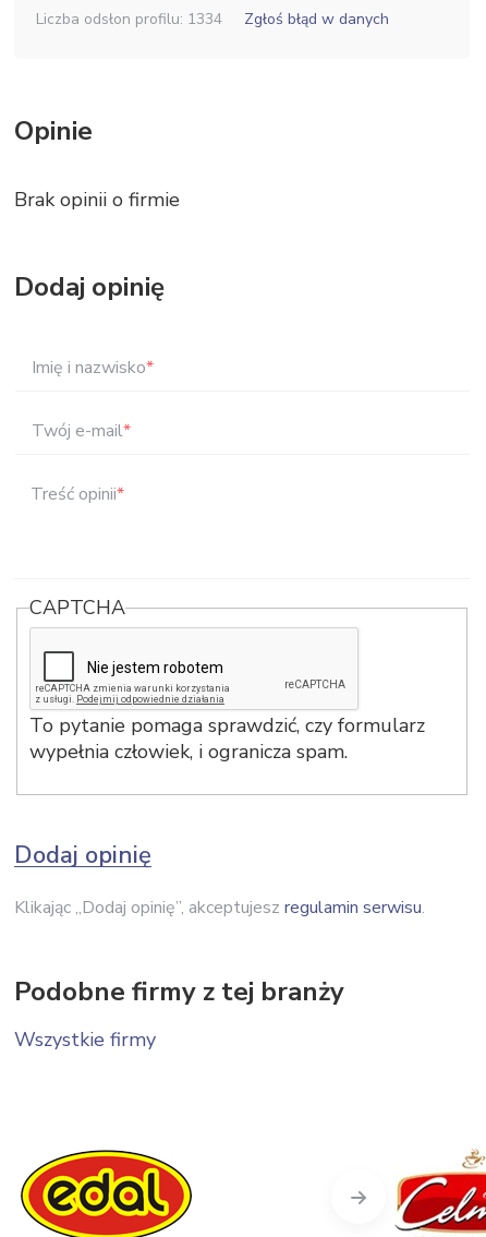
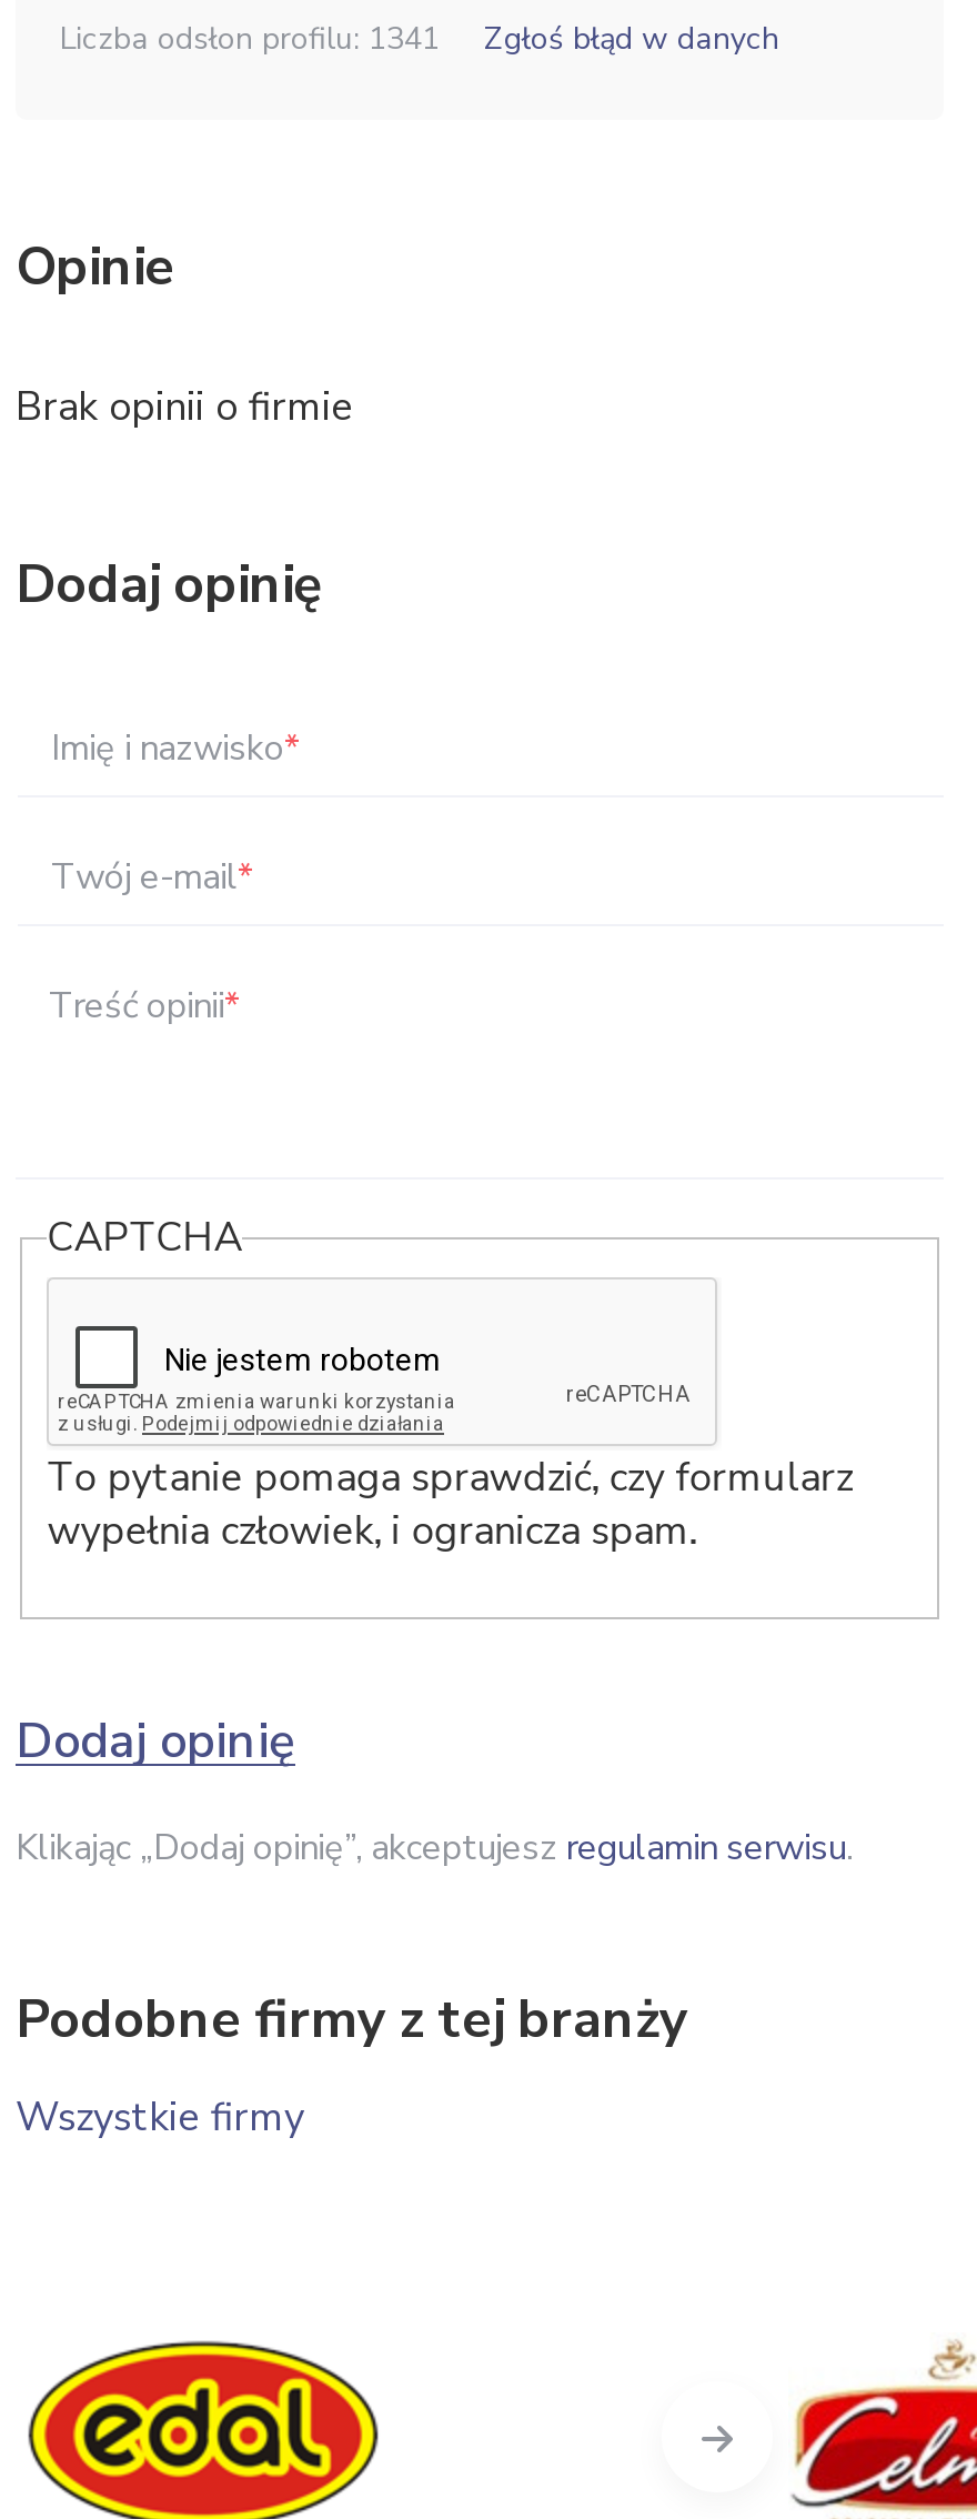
[36,9,222,29] Liczba odsłon profilu: 1334 -> [60,18,440,60] Liczba odsłon profilu: 1341

